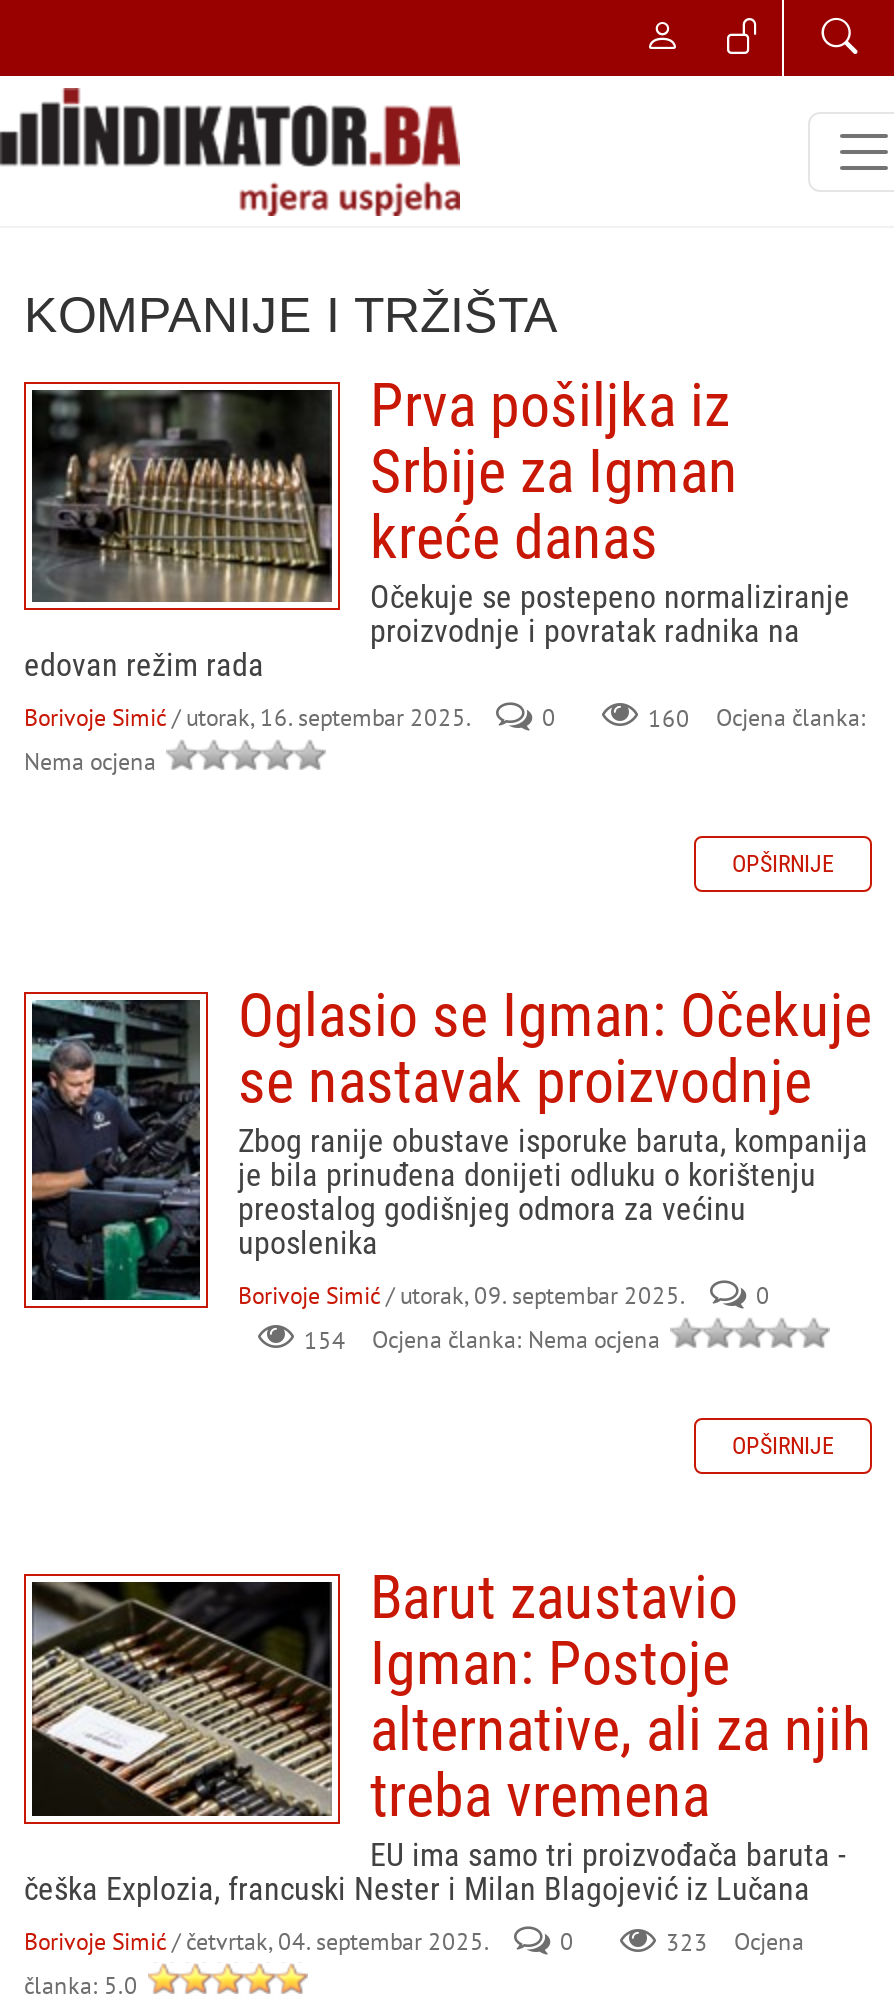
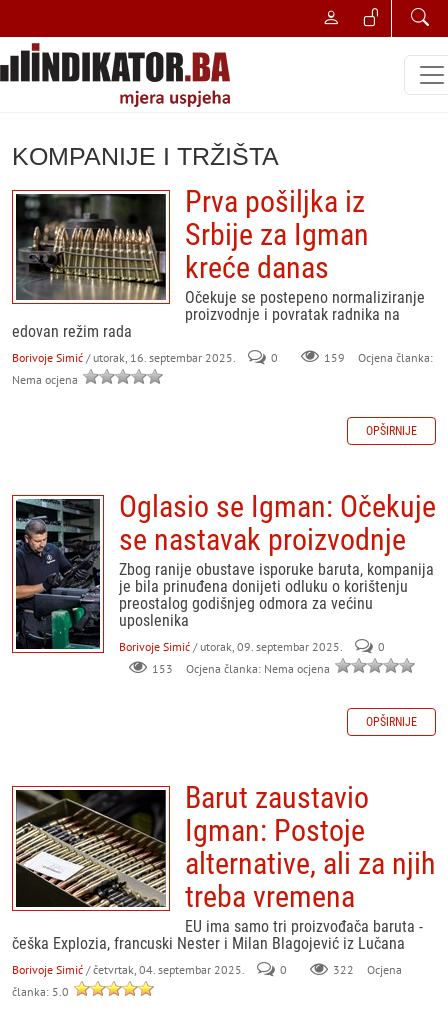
[648,702,866,732] 160 Ocjena članka: -> [324,350,433,365] 159 Ocjena članka:
[304,1324,666,1354] 154 Ocjena članka: Nema ocjena -> [152,661,333,676] 153 Ocjena članka: Nema ocjena
[666,1927,804,1957] 323 Ocjena -> [333,962,402,977] 322 Ocjena

